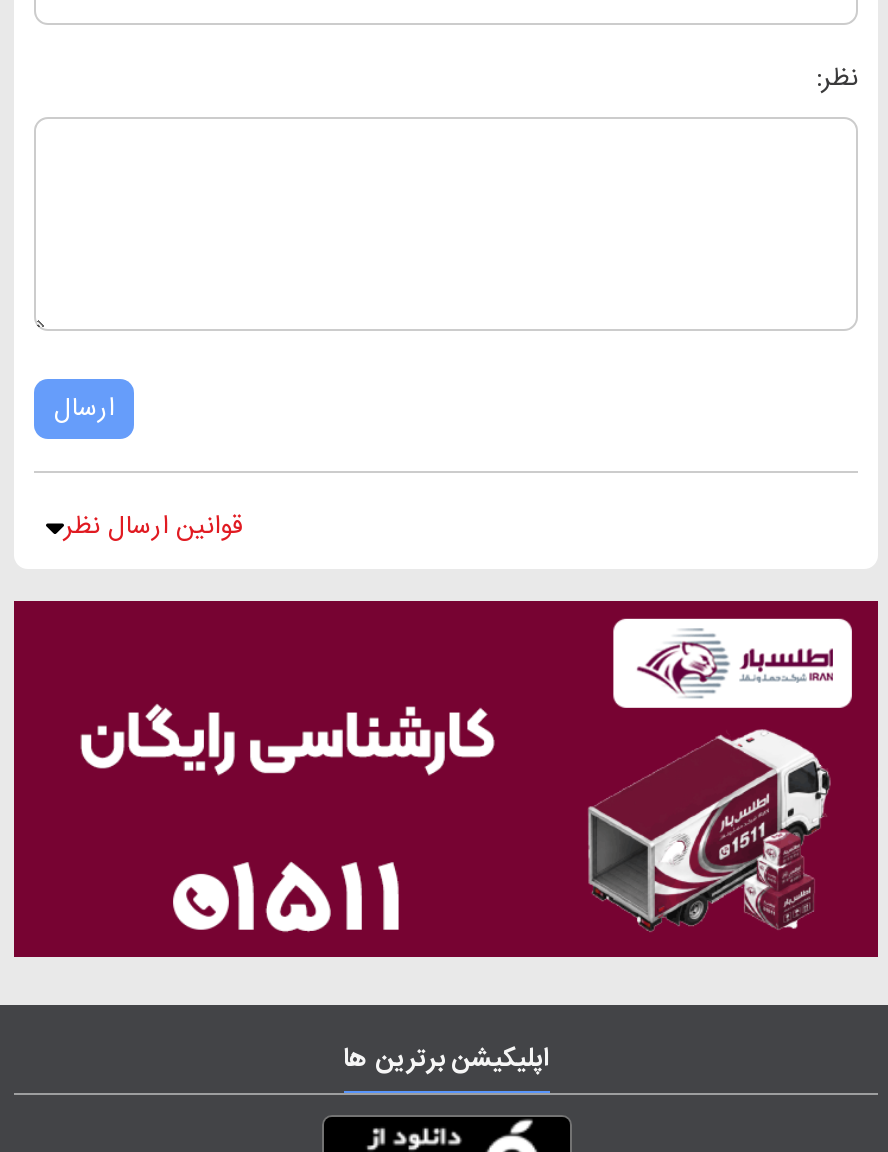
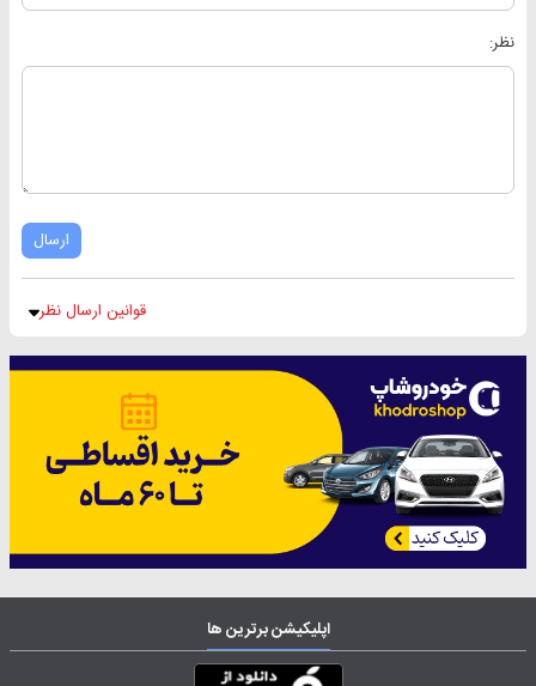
[12,600,878,958] [image] -> [8,354,526,570] [image]

